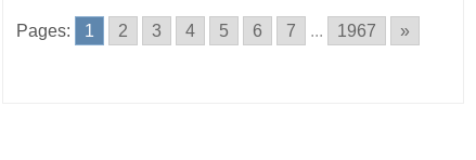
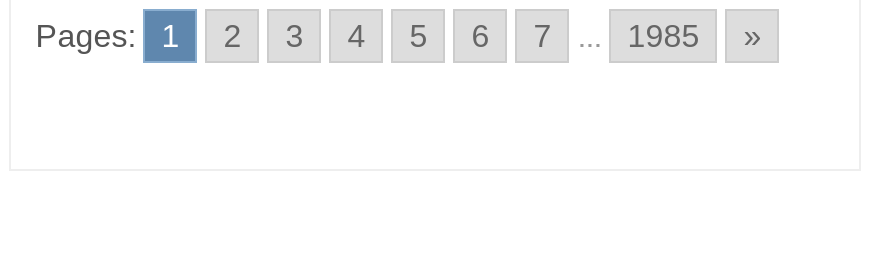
[337,22,376,40] 1967 -> [627,19,699,53] 1985

